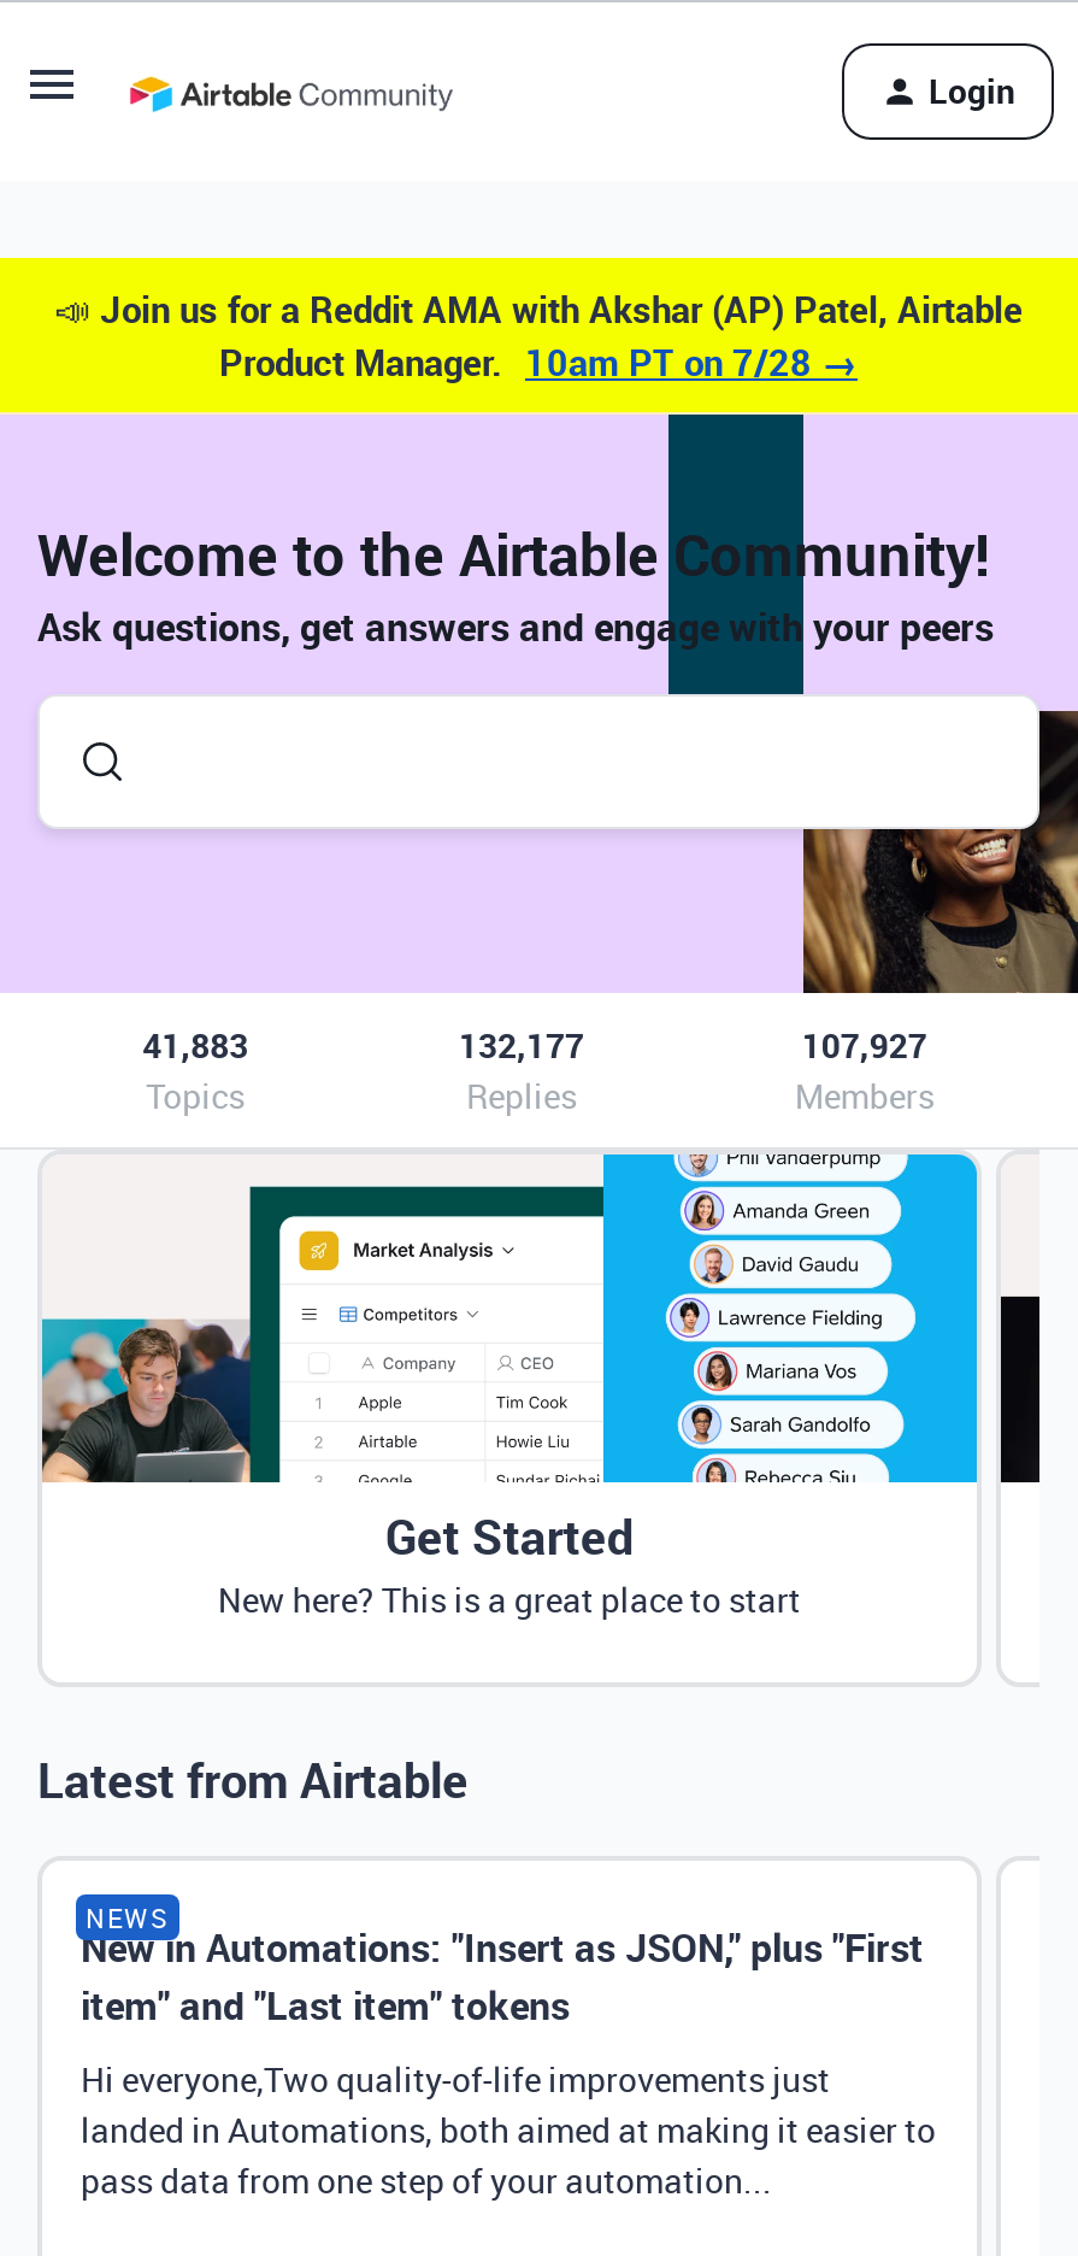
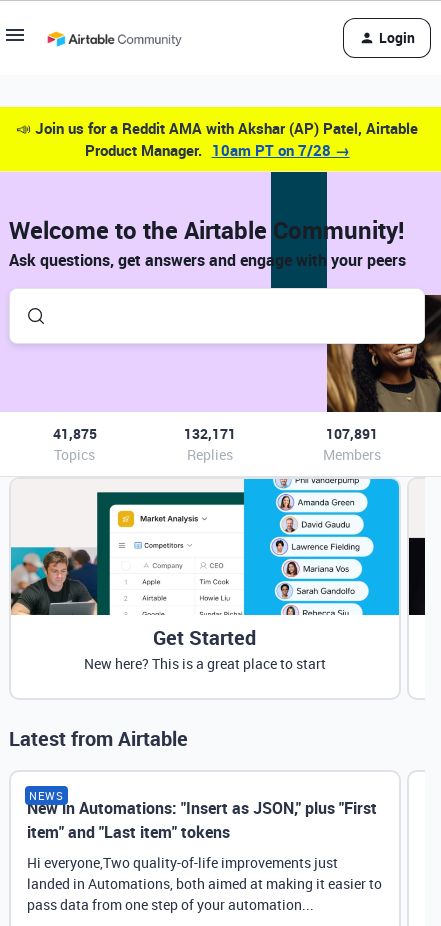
[143,1022,249,1068] 41,883 -> [53,424,97,443] 41,875
[459,1022,584,1068] 132,177 -> [184,424,236,443] 132,171
[802,1022,927,1068] 107,927 -> [326,424,378,443] 107,891

